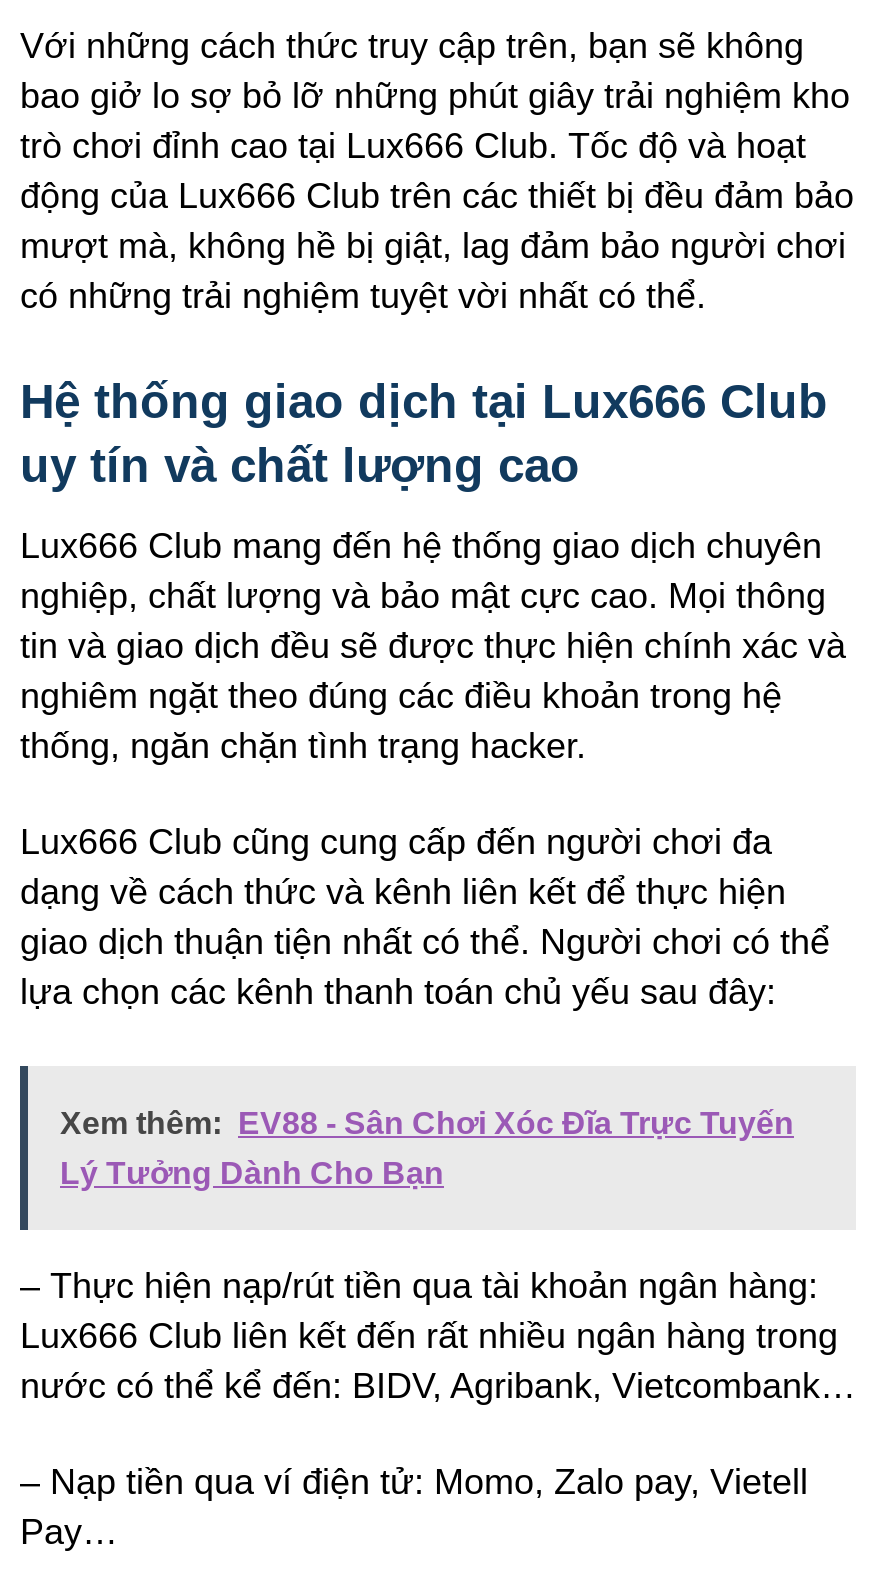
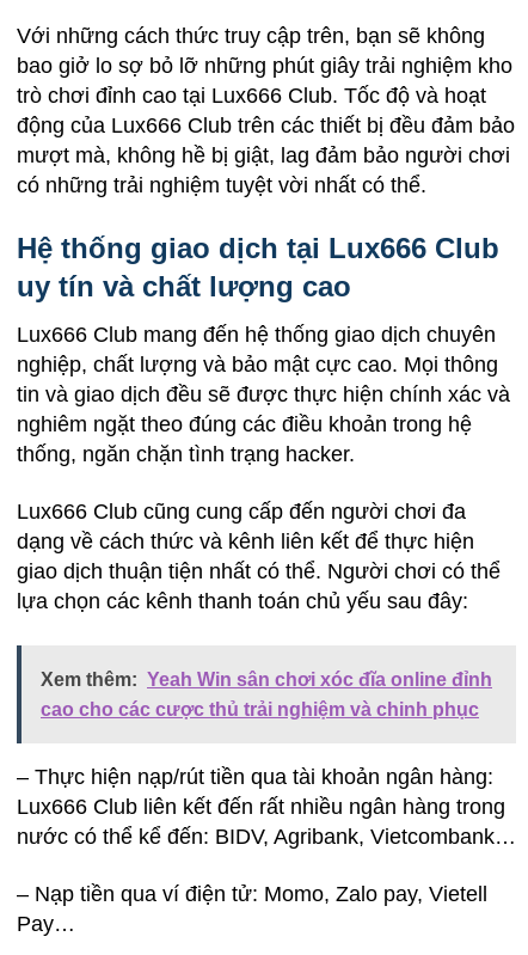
[60,1105,794,1139] Xem thêm: EV88 - Sân Chơi Xóc Đĩa Trực Tuyến -> [41,669,492,689] Xem thêm: Yeah Win sân chơi xóc đĩa online đỉnh
[60,1155,444,1189] Lý Tưởng Dành Cho Bạn -> [41,699,479,719] cao cho các cược thủ trải nghiệm và chinh phục

